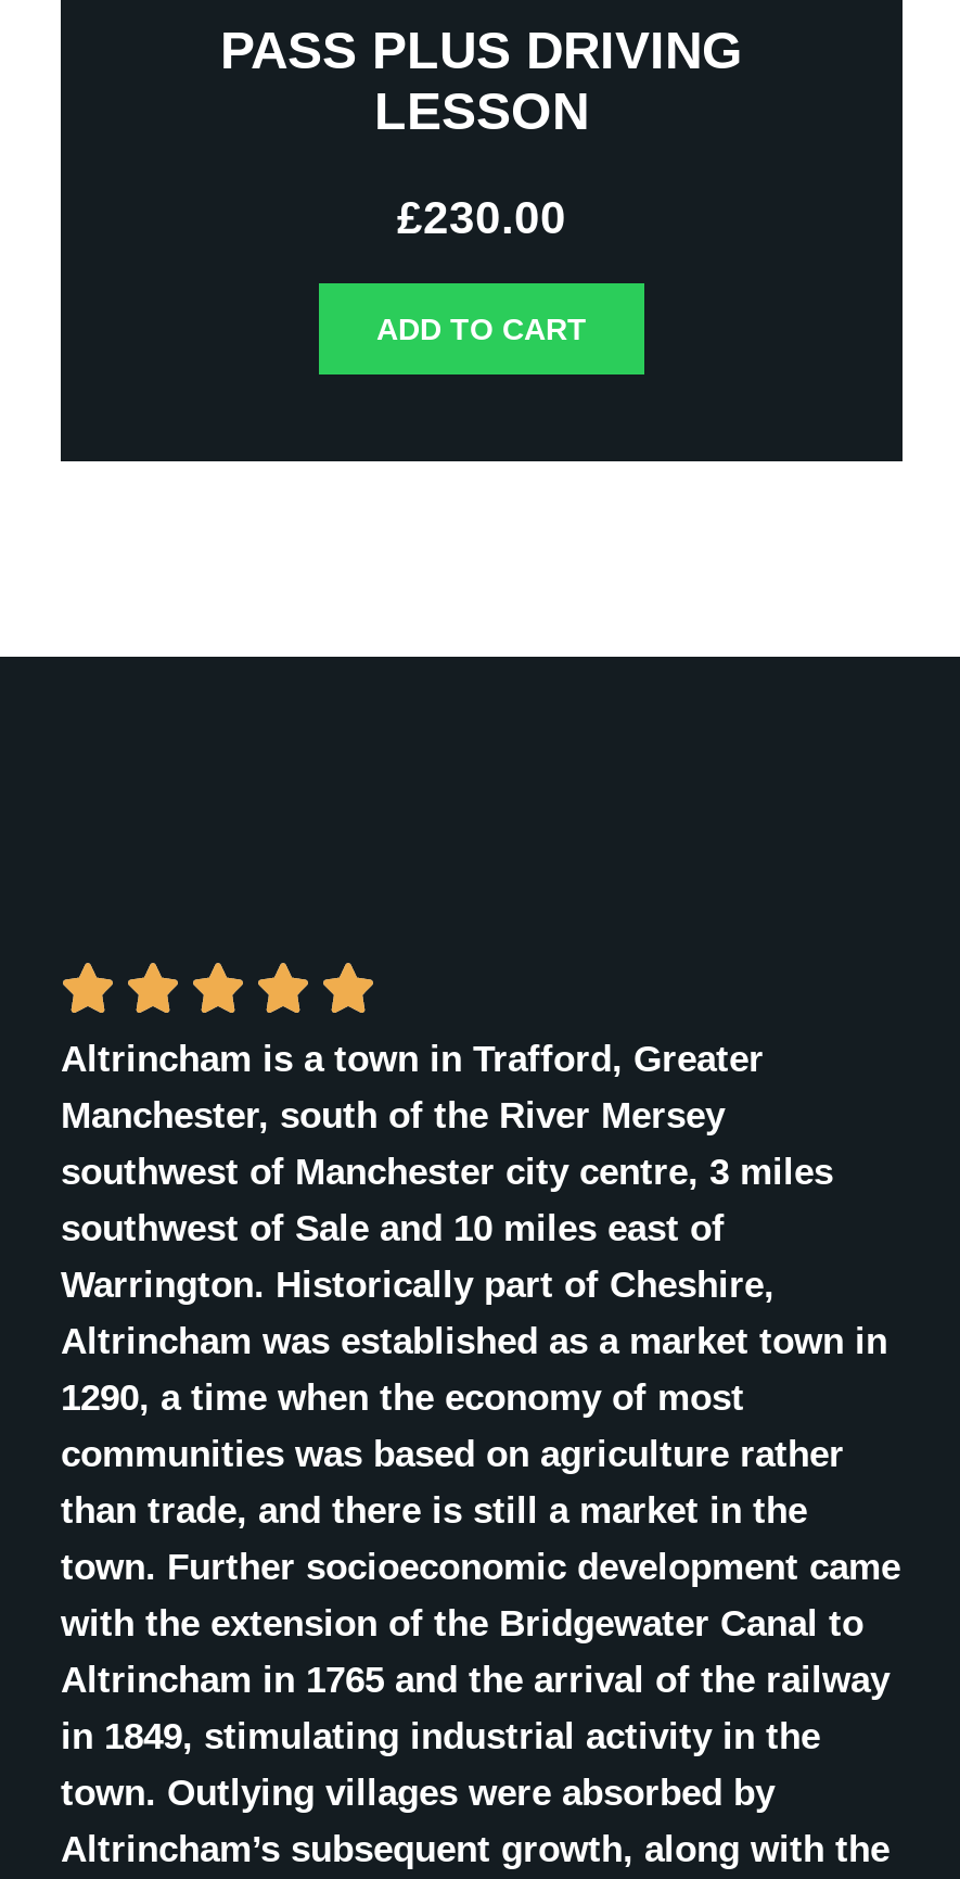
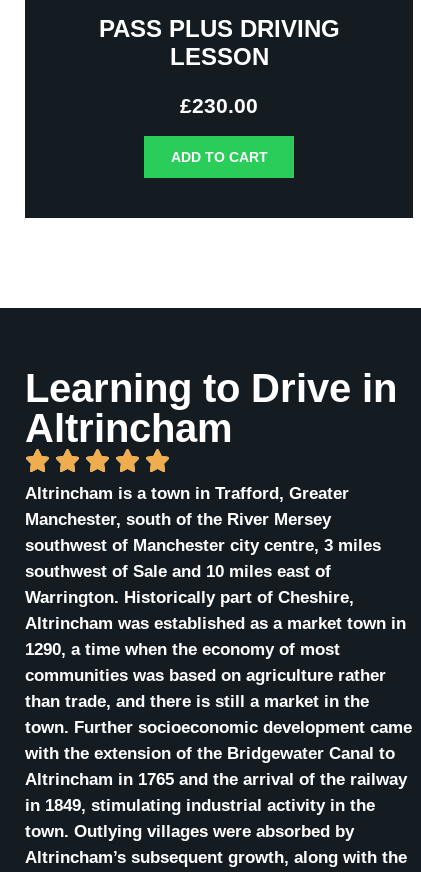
none -> [25,366,397,450] Learning to Drive in | Altrincham

